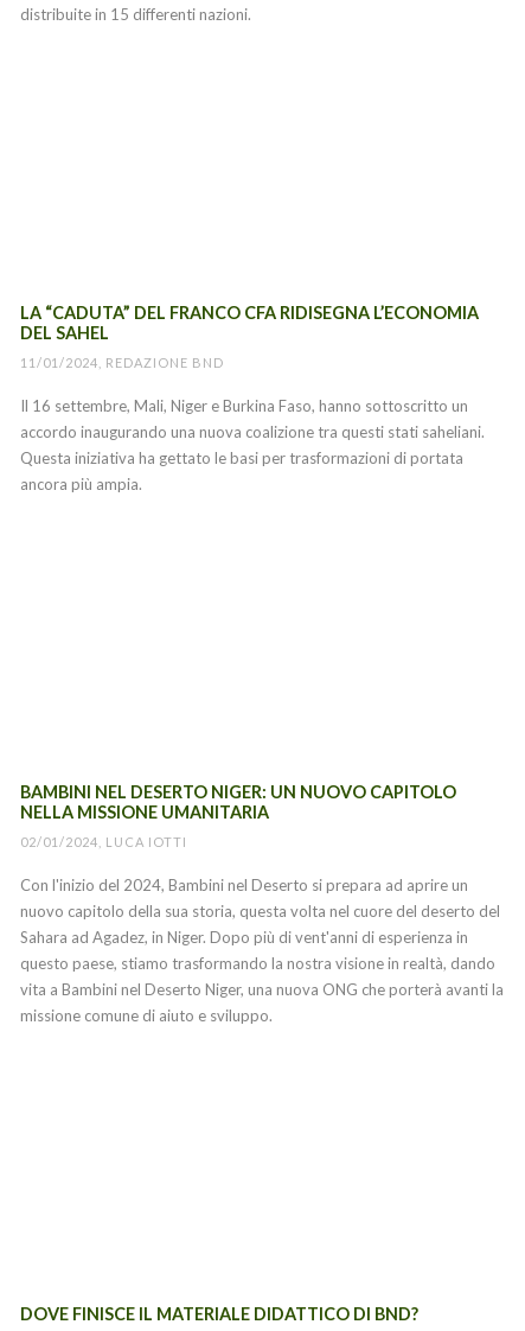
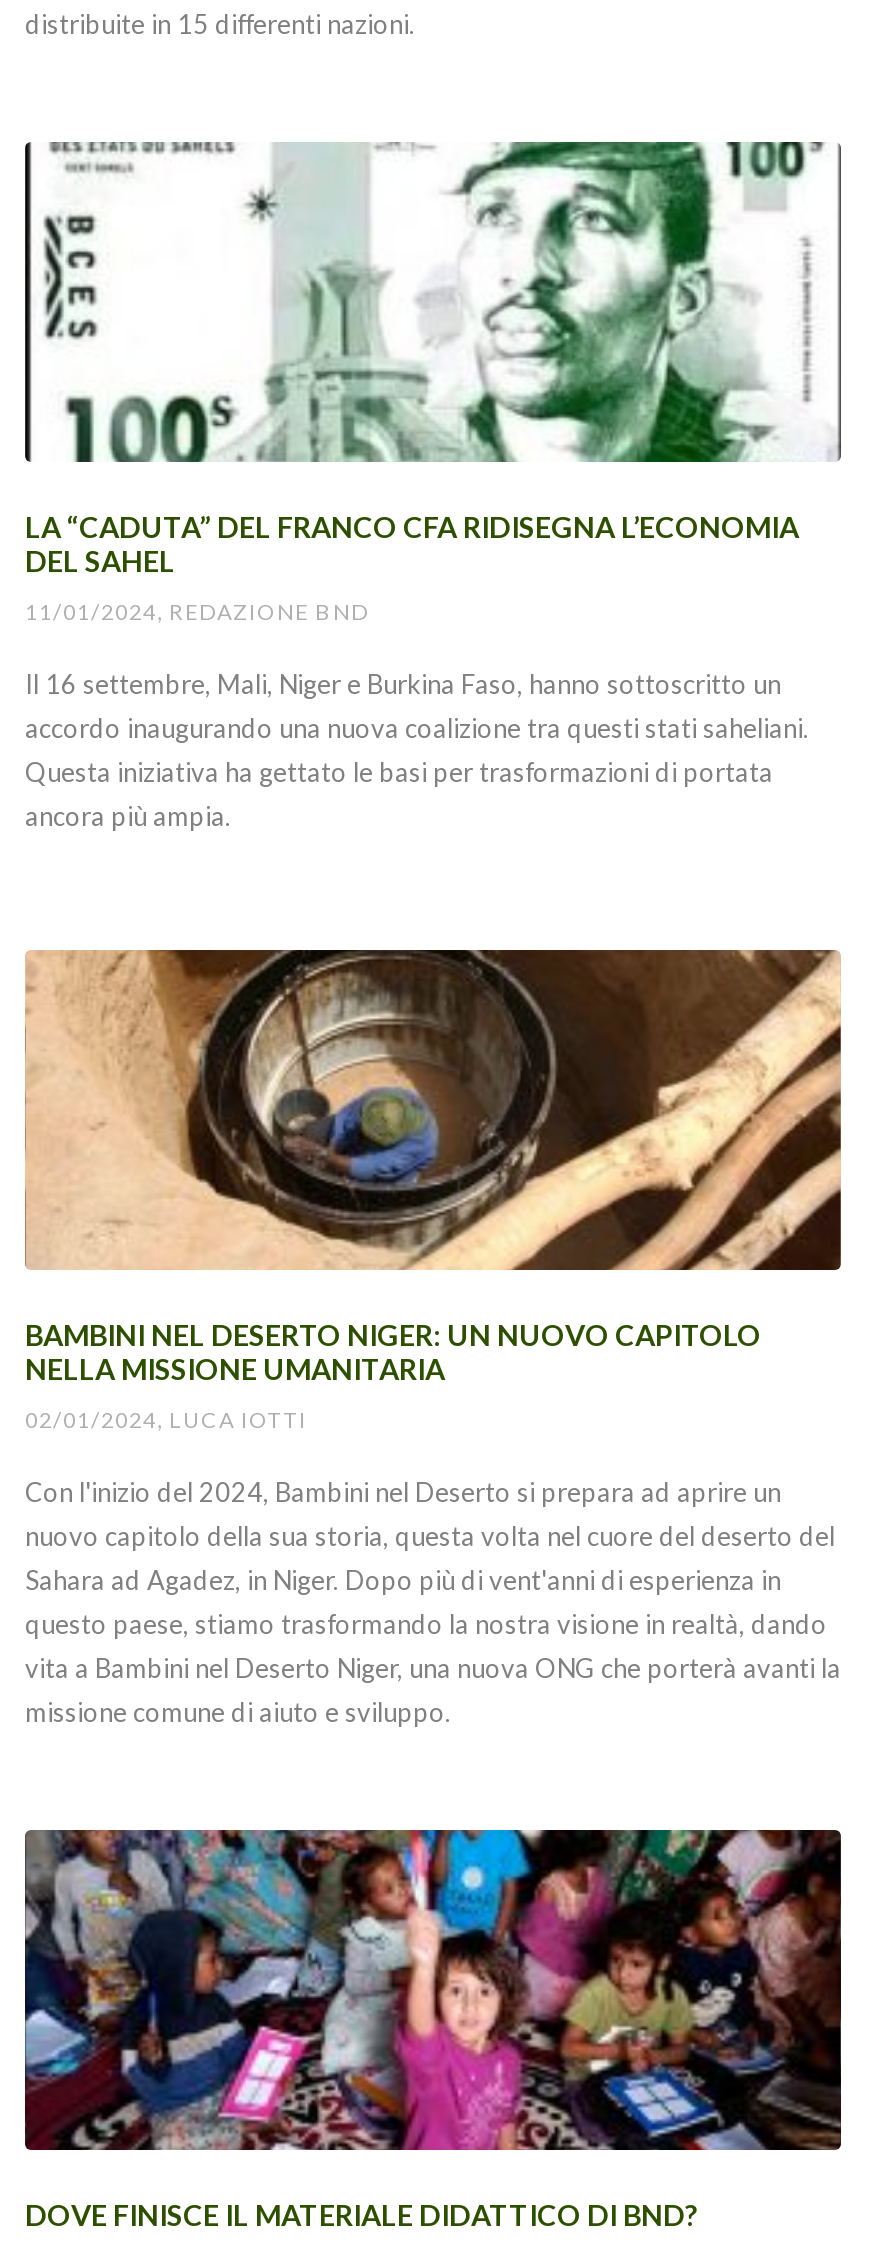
none -> [23,140,843,464] [image]
none -> [23,948,843,1272] [image]
none -> [23,1828,843,2152] [image]

